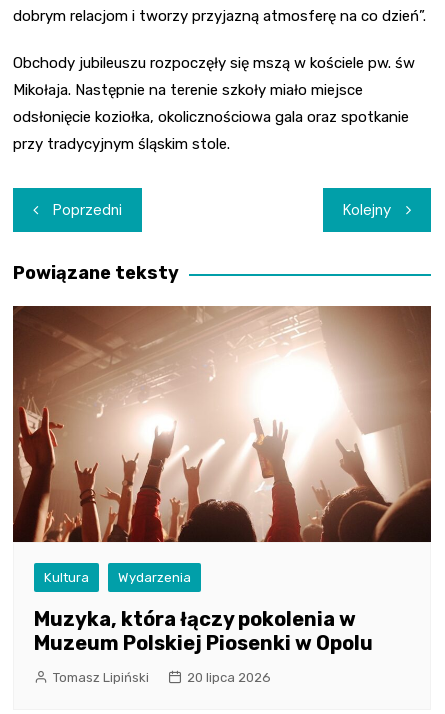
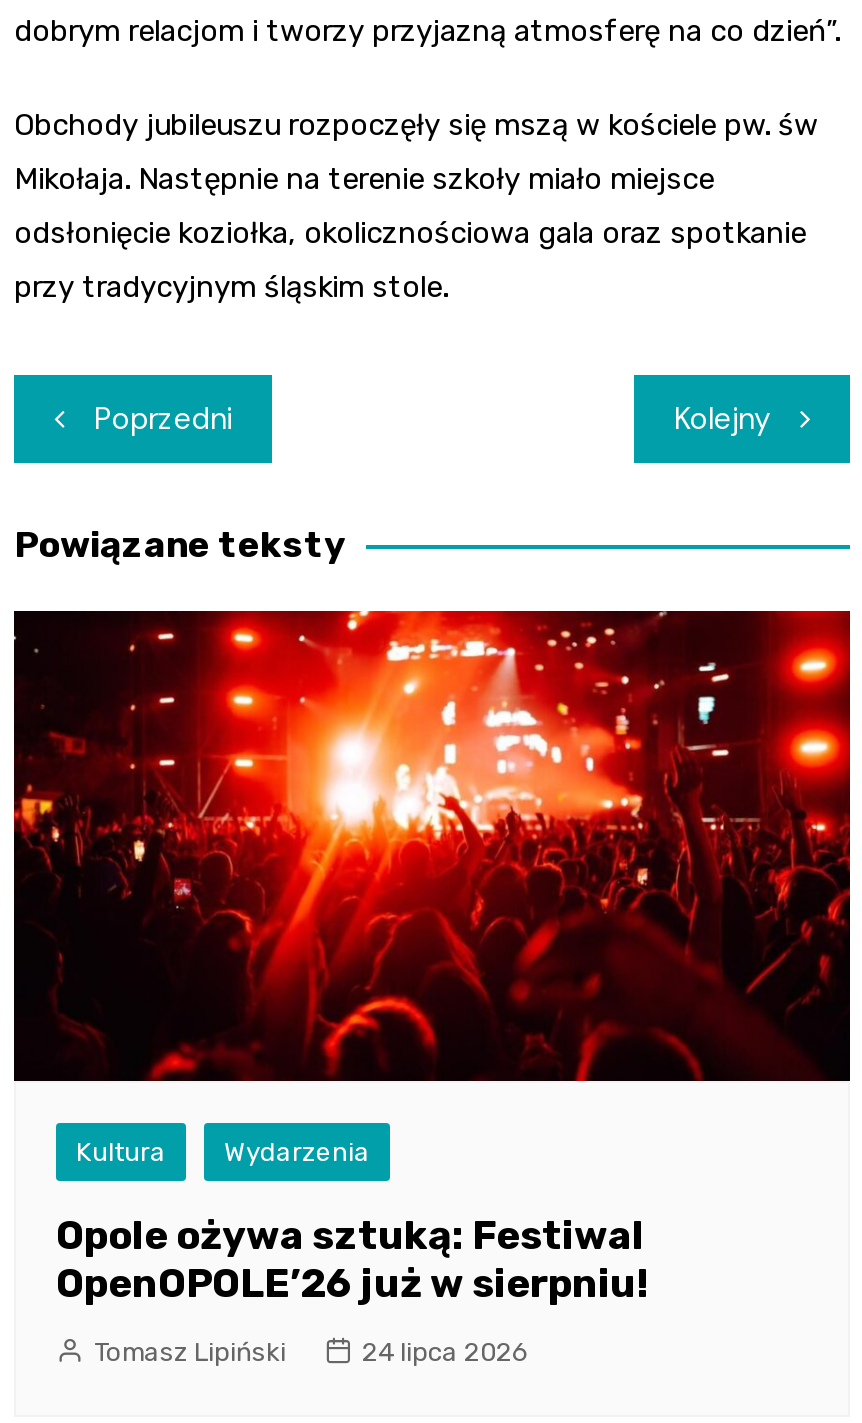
[12,305,432,543] [image] -> [12,609,852,1083] [image]
[34,607,373,655] Muzyka, która łączy pokolenia w | Muzeum Polskiej Piosenki w Opolu -> [56,1211,648,1307] Opole ożywa sztuką: Festiwal | OpenOPOLE’26 już w sierpniu!
[187,670,271,685] 20 lipca 2026 -> [362,1337,530,1367] 24 lipca 2026

